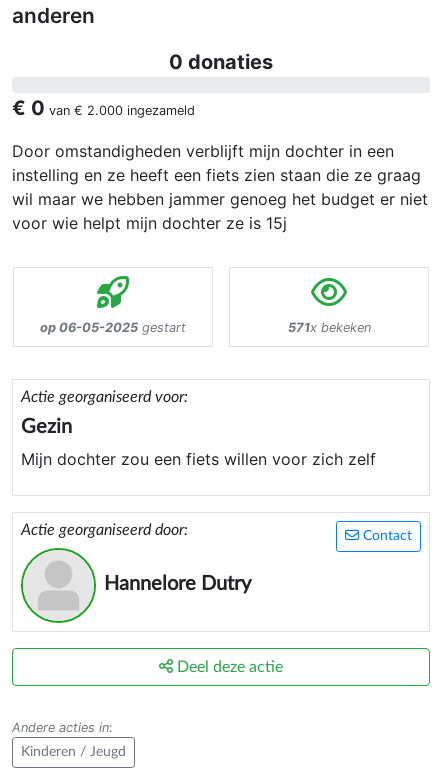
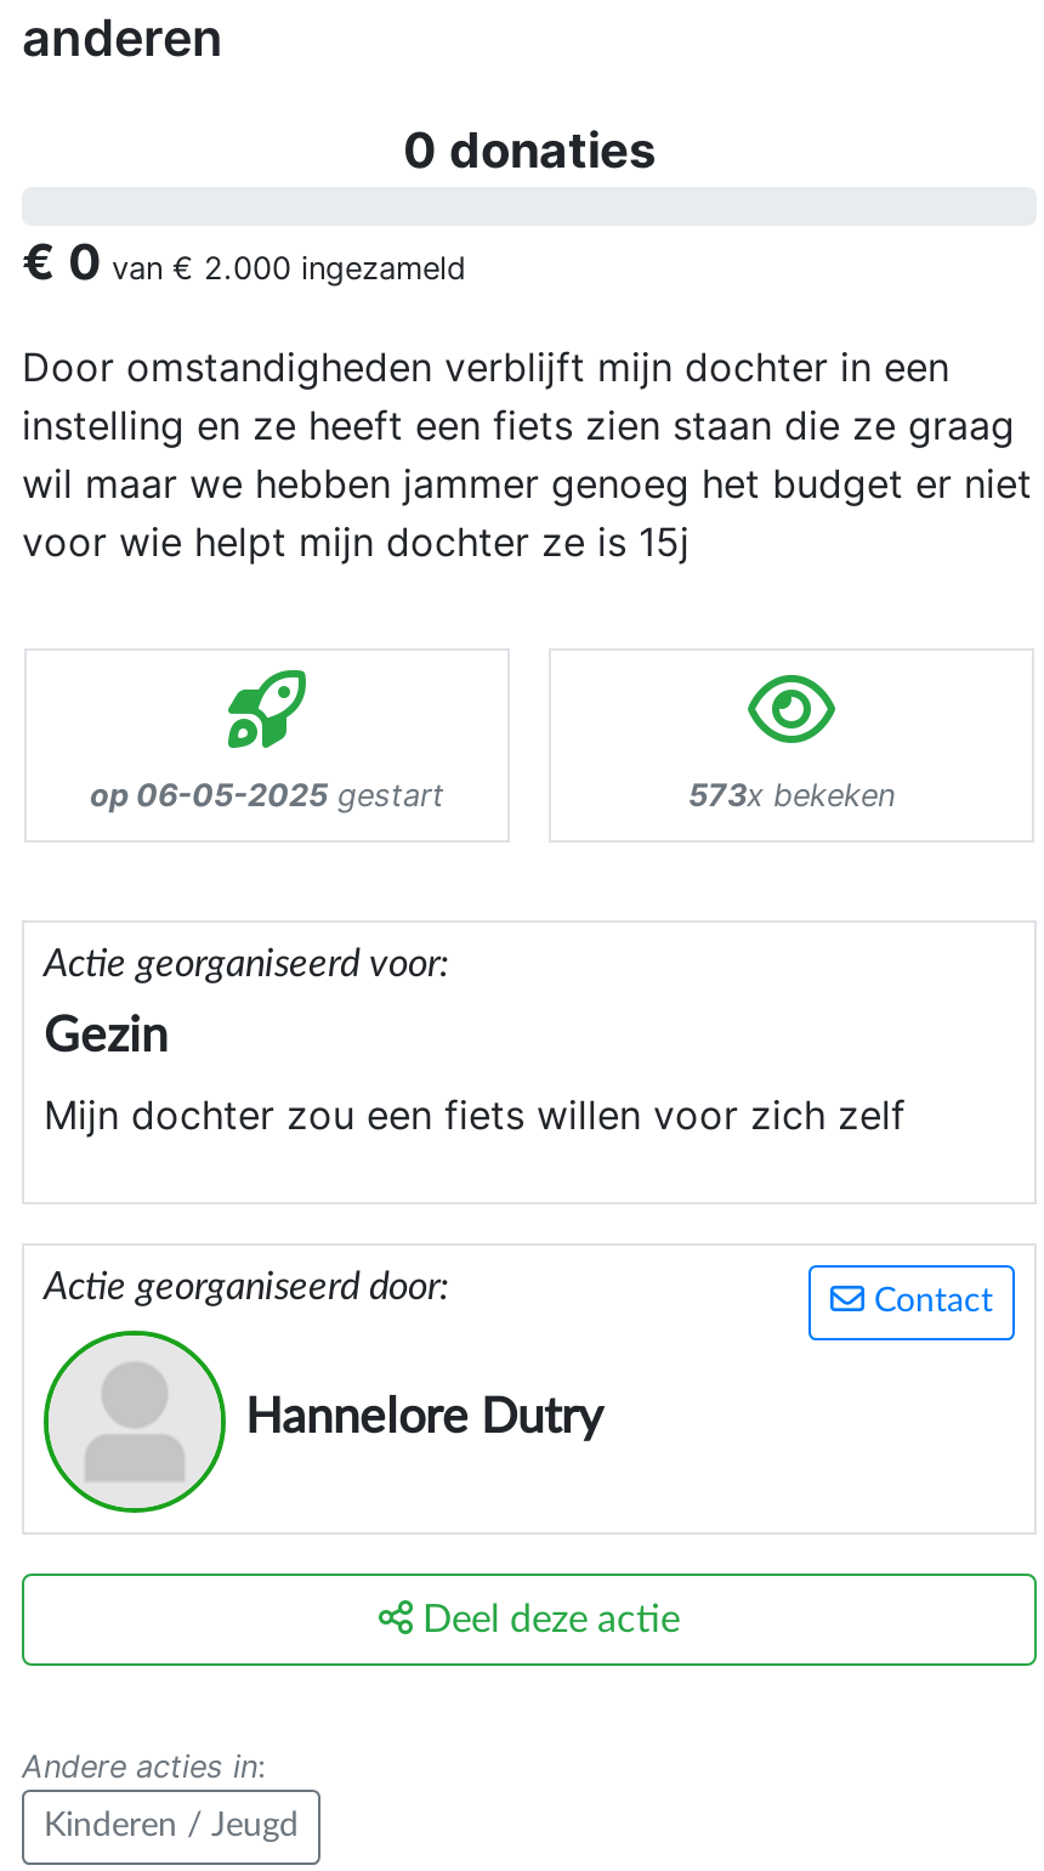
[287,320,370,335] 571x bekeken -> [688,778,895,815] 573x bekeken

